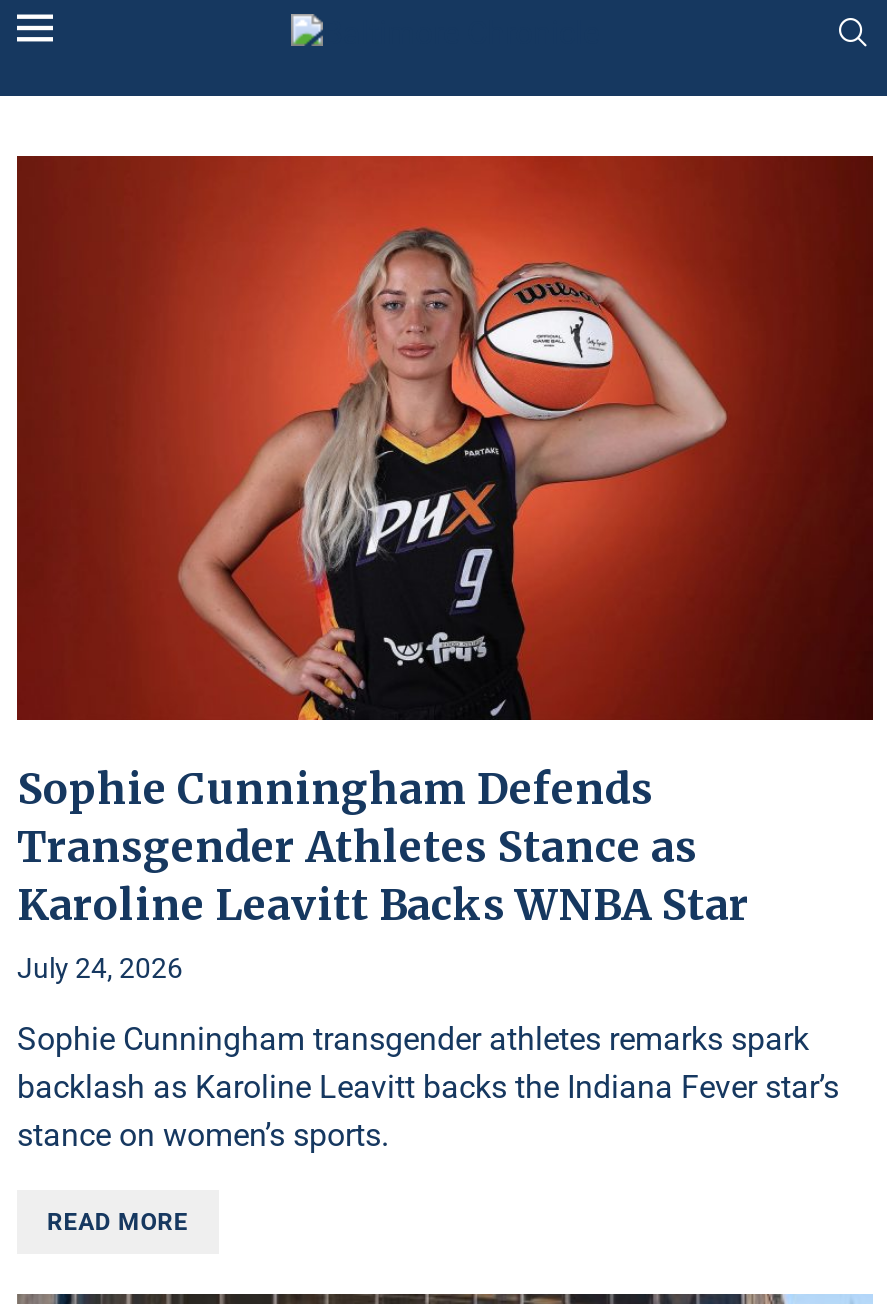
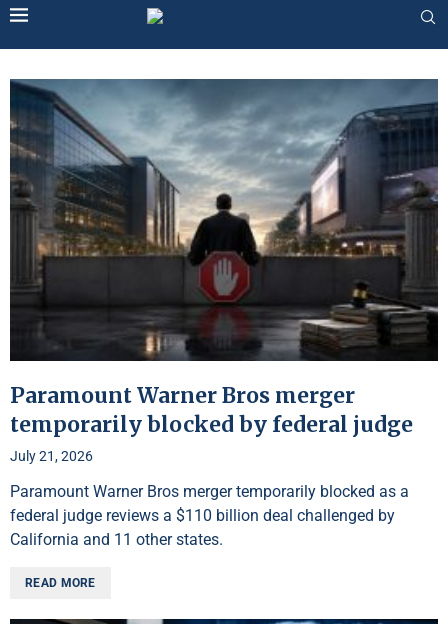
[15,154,875,985] [image] | Sophie Cunningham Defends | Transgender Athletes Stance as | Karoline Leavitt Backs WNBA Star | July 24, 2026 -> [9,78,439,464] [image] | Paramount Warner Bros merger | temporarily blocked by federal judge | July 21, 2026
[17,1021,839,1155] Sophie Cunningham transgender athletes remarks spark | backlash as Karoline Leavitt backs the Indiana Fever star’s | stance on women’s sports. -> [10,482,409,549] Paramount Warner Bros merger temporarily blocked as a | federal judge reviews a $110 billion deal challenged by | California and 11 other states.

